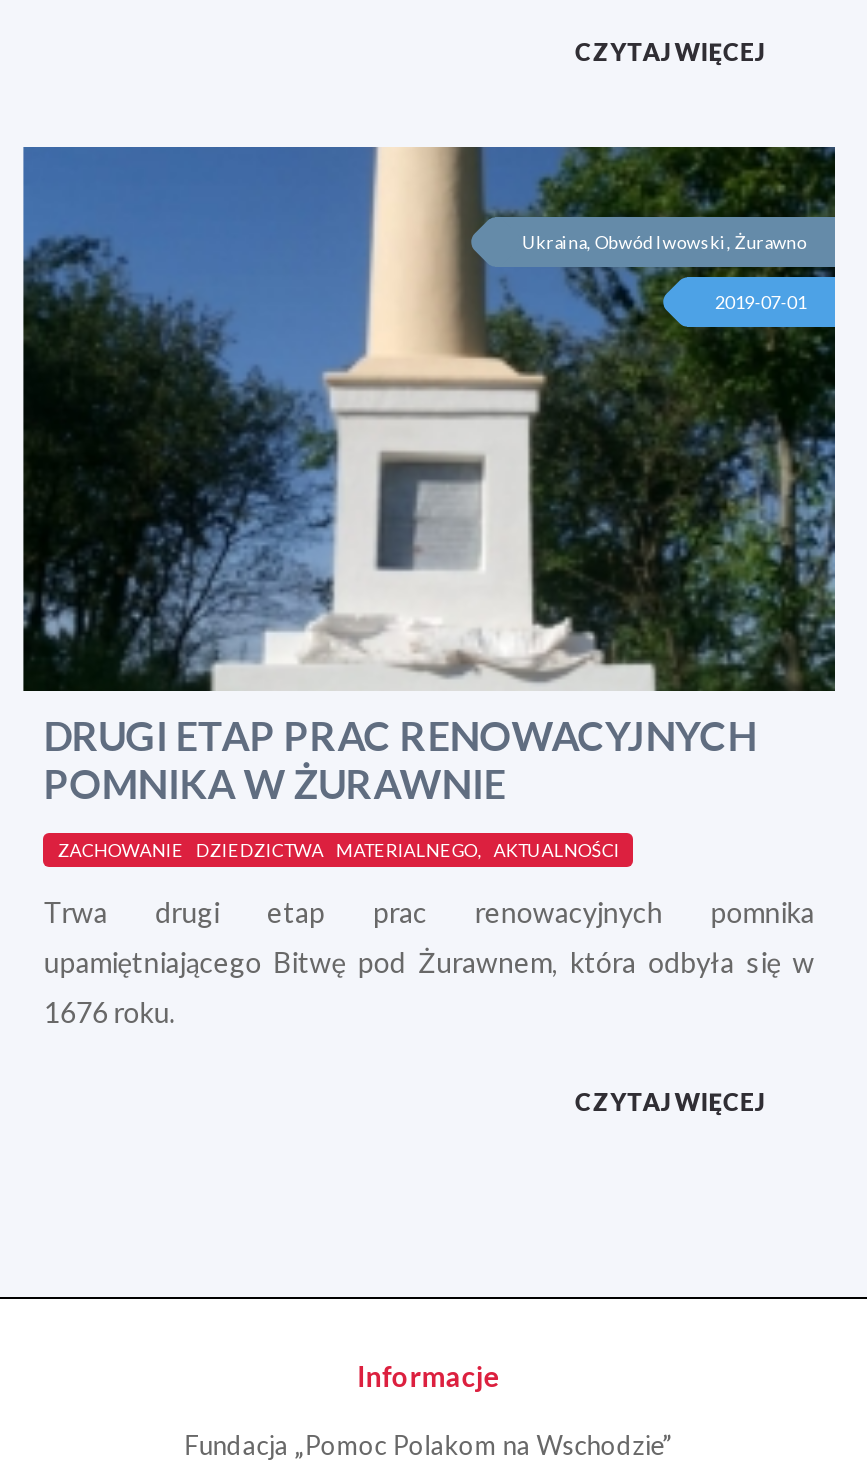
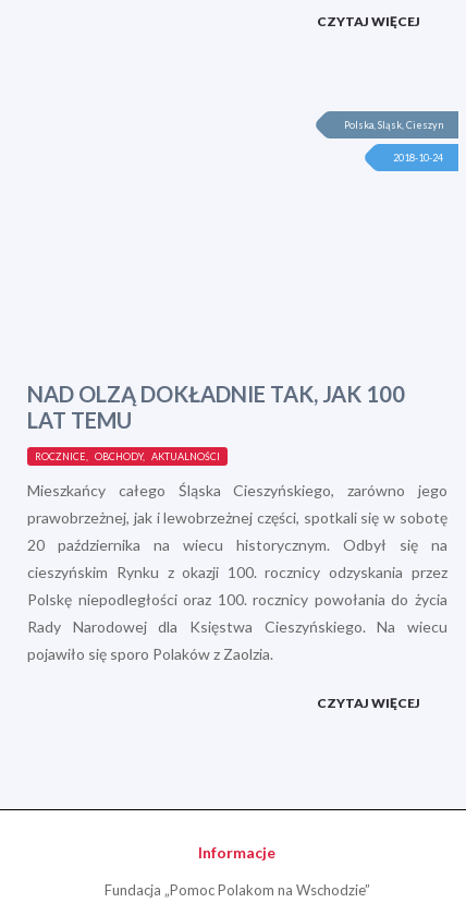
[21,144,837,680] [image] -> none
[523,232,807,314] Ukraina, Obwód lwowski, Żurawno | 2019-07-01 -> [344,119,443,164] Polska, Sląsk, Cieszyn | 2018-10-24
[43,712,815,1029] DRUGI ETAP PRAC RENOWACYJNYCH | POMNIKA W ŻURAWNIE | ZACHOWANIE DZIEDZICTWA MATERIALNEGO, AKTUALNOŚCI | Trwa drugi etap prac renowacyjnych pomnika | upamiętniającego Bitwę pod Żurawnem, która odbyła się w | 1676 roku. -> [27,380,447,663] NAD OLZĄ DOKŁADNIE TAK, JAK 100 | LAT TEMU | ROCZNICE, OBCHODY, AKTUALNOŚCI | Mieszkańcy całego Śląska Cieszyńskiego, zarówno jego | prawobrzeżnej, jak i lewobrzeżnej części, spotkali się w sobotę | 20 października na wiecu historycznym. Odbył się na | cieszyńskim Rynku z okazji 100. rocznicy odzyskania przez | Polskę niepodległości oraz 100. rocznicy powołania do życia | Rady Narodowej dla Księstwa Cieszyńskiego. Na wiecu | pojawiło się sporo Polaków z Zaolzia.

